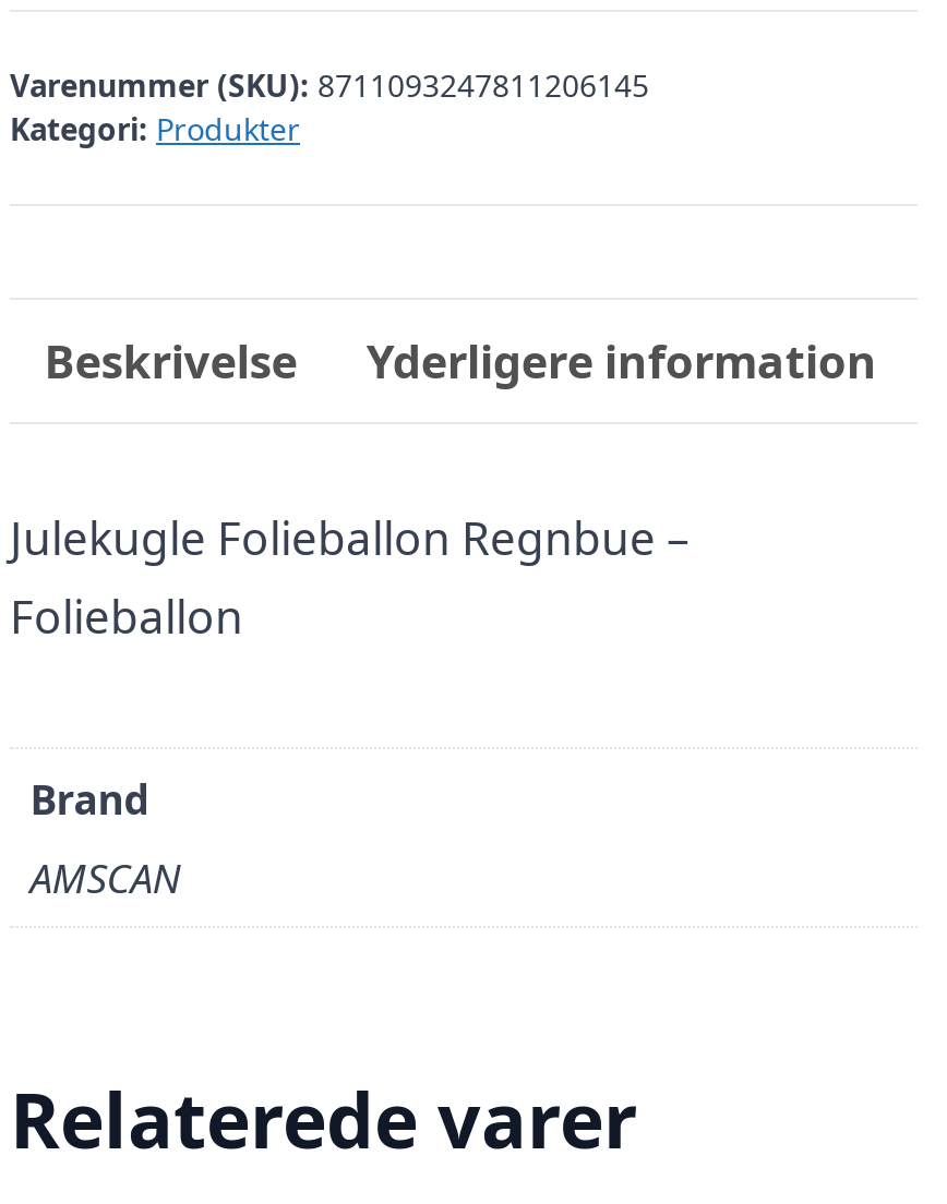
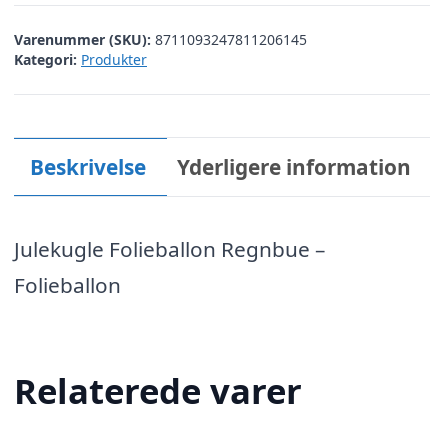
[30,771,180,904] Brand | AMSCAN -> none

